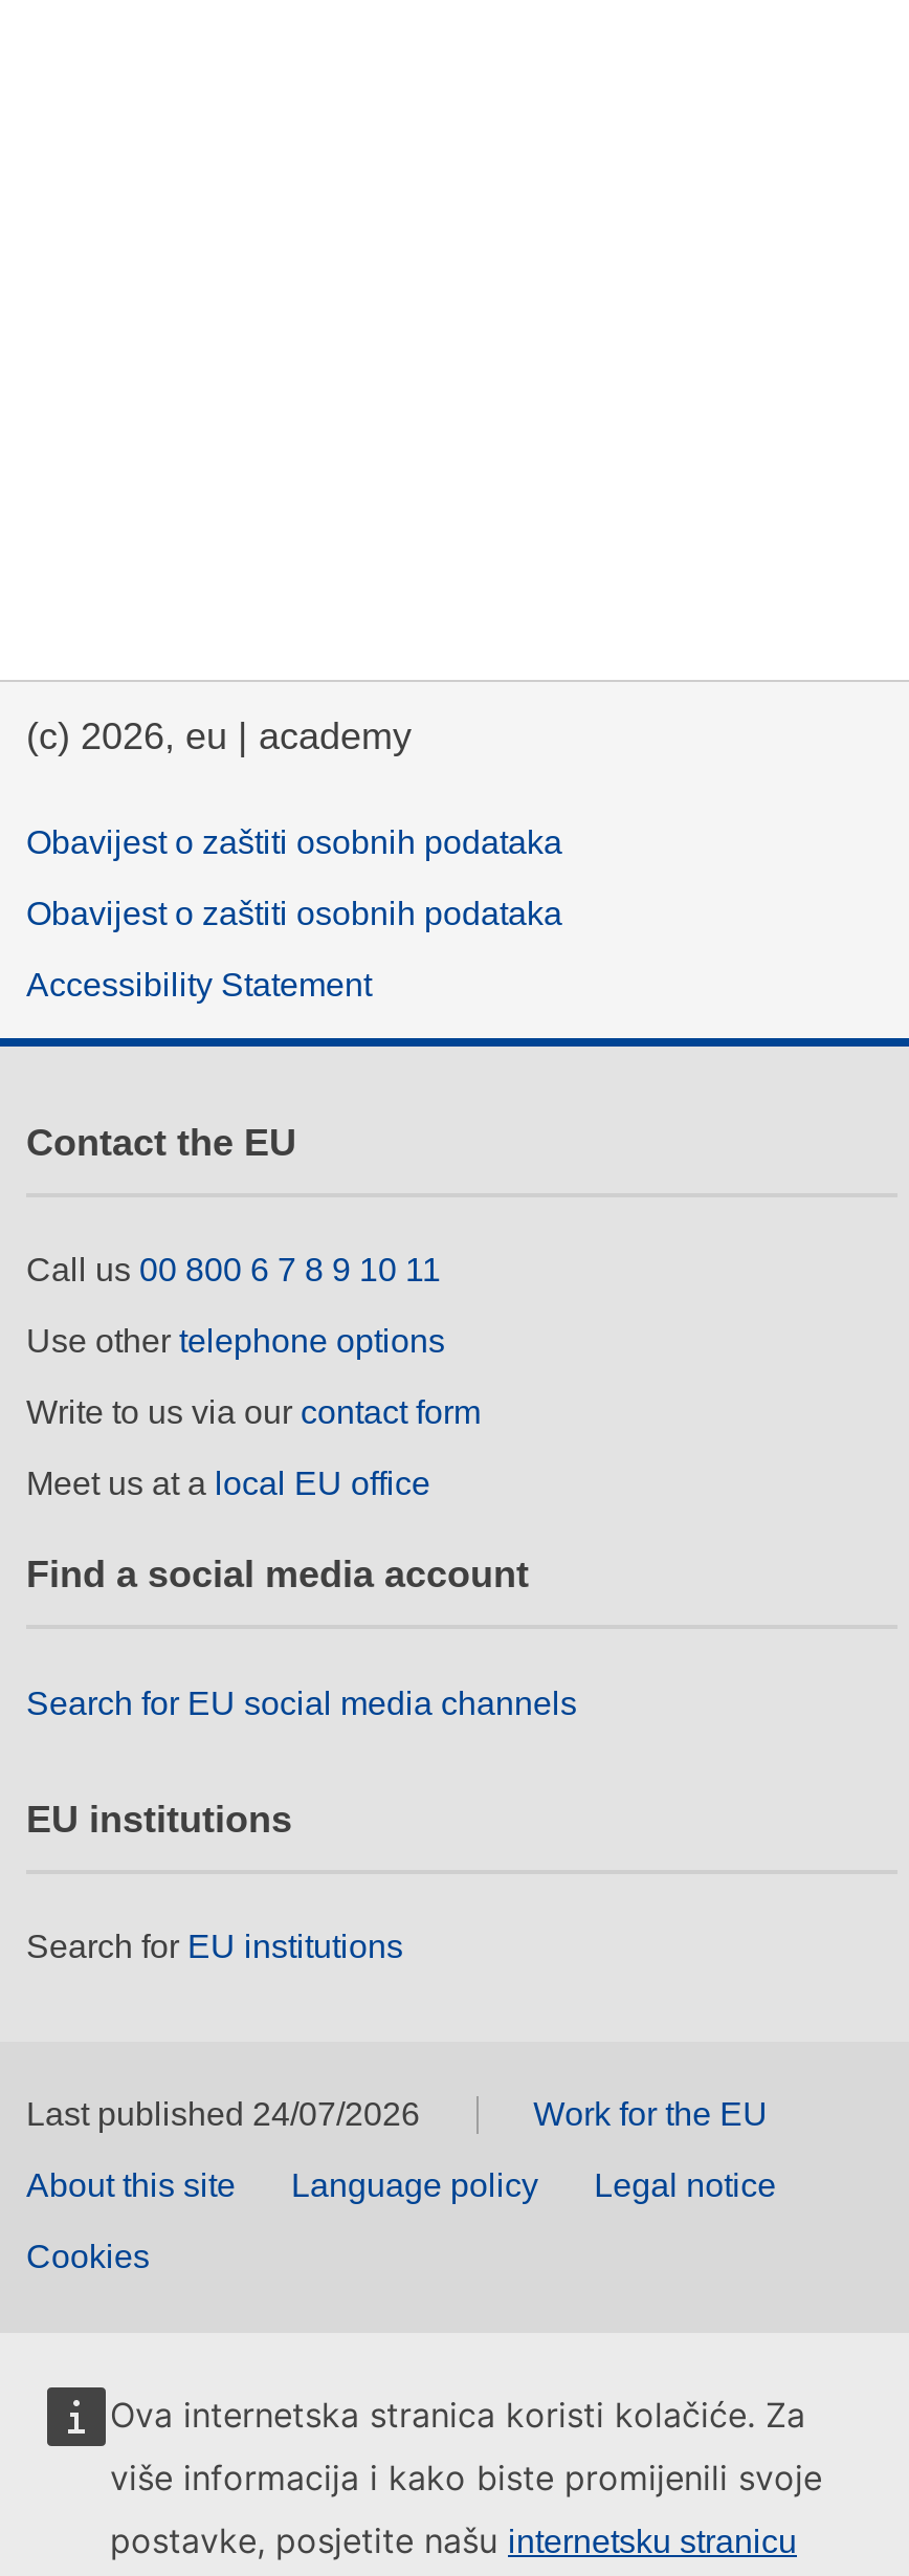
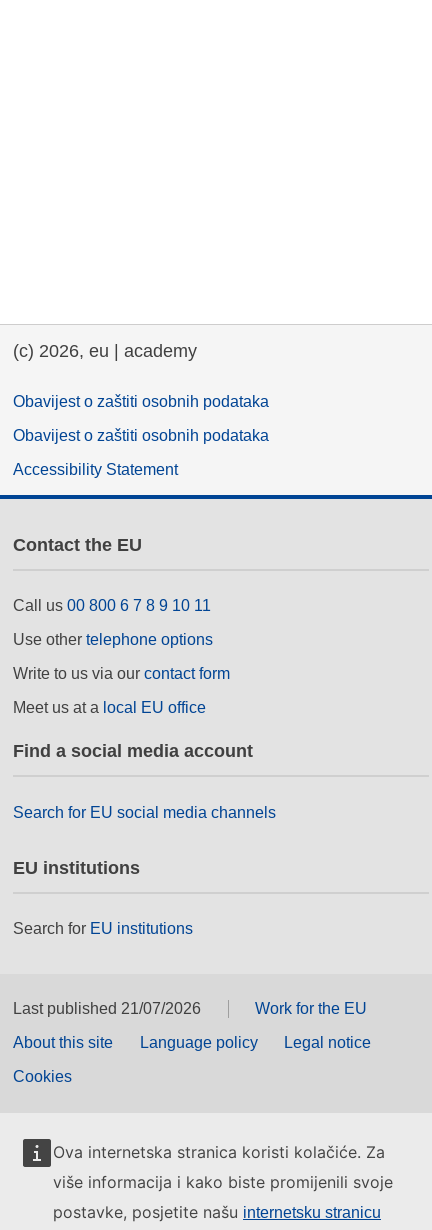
[26,2097,420,2133] Last published 24/07/2026 -> [13,1000,201,1017] Last published 21/07/2026

